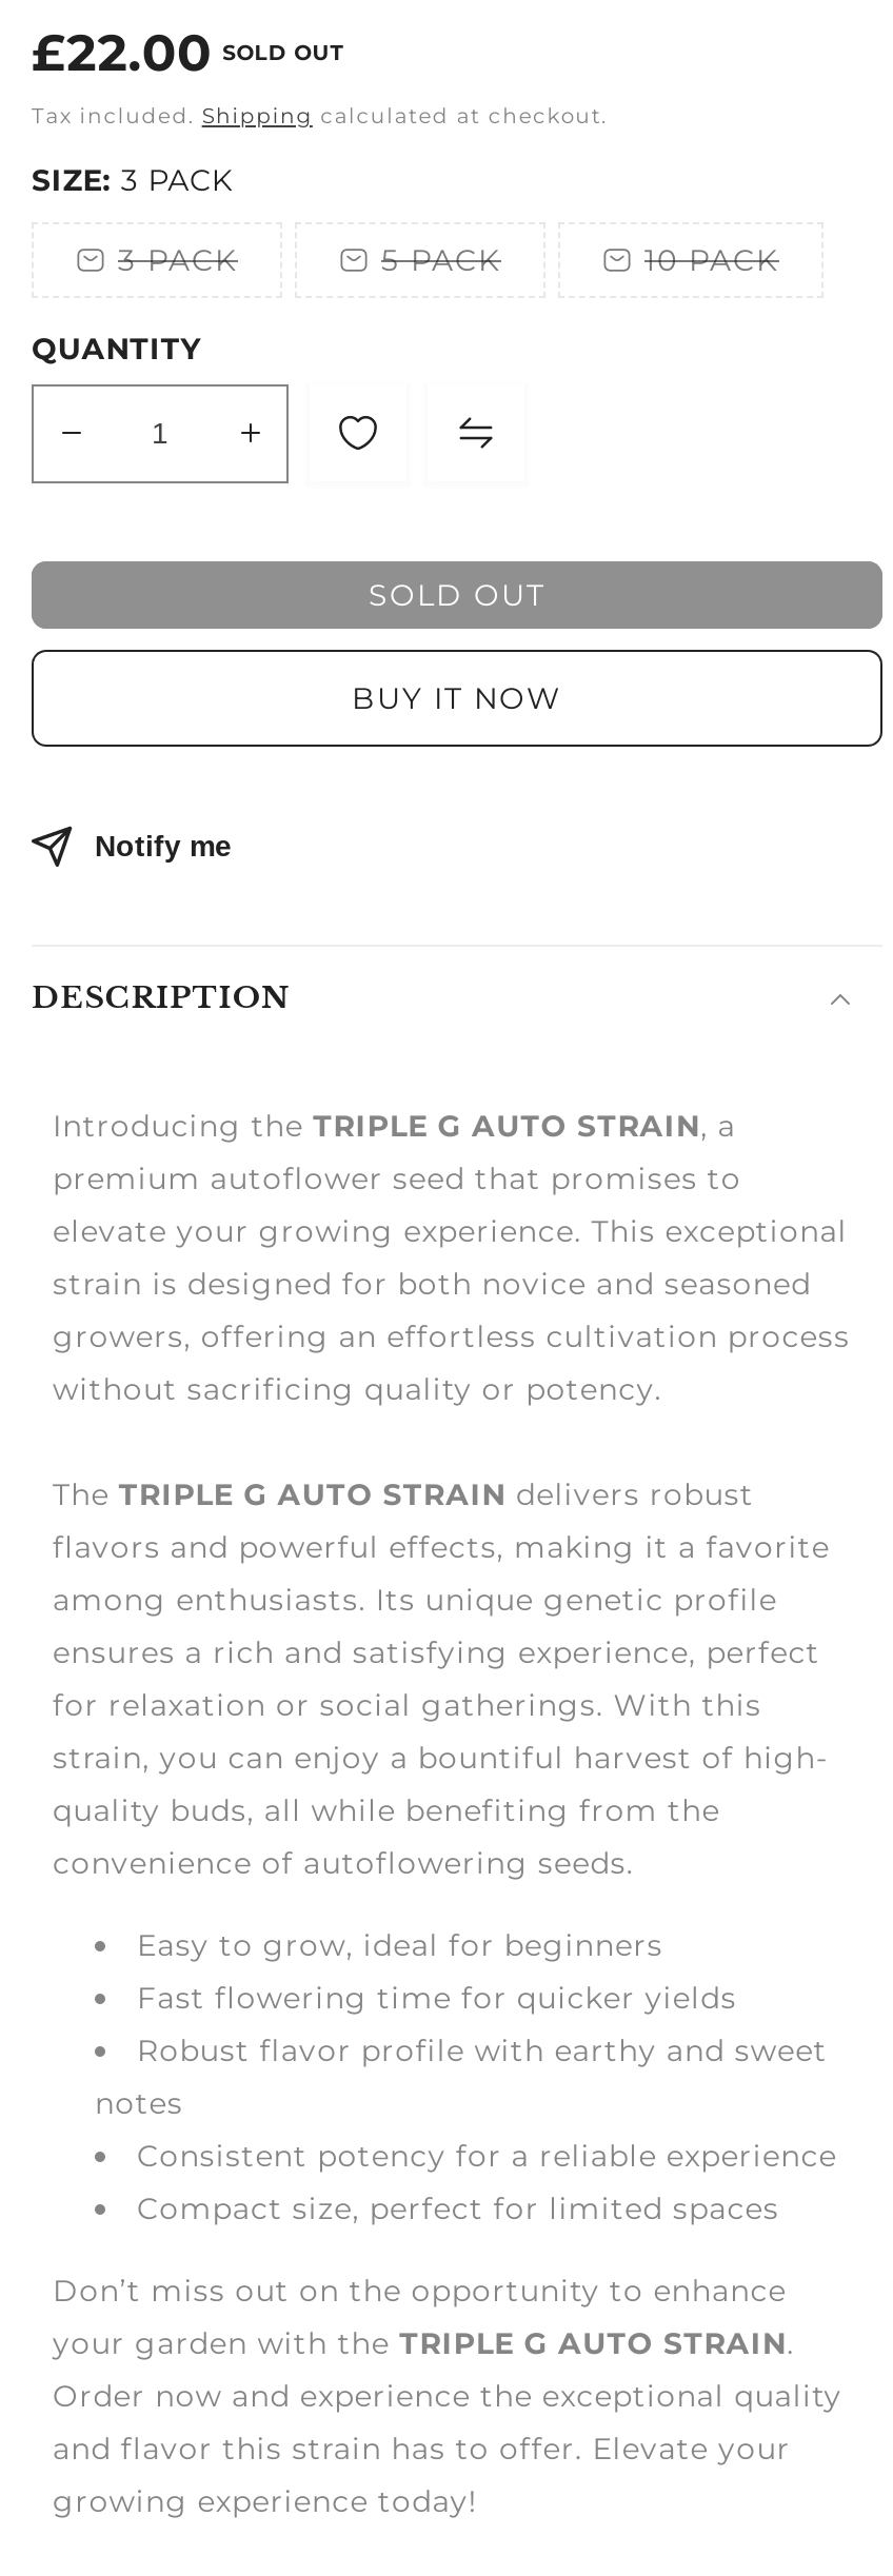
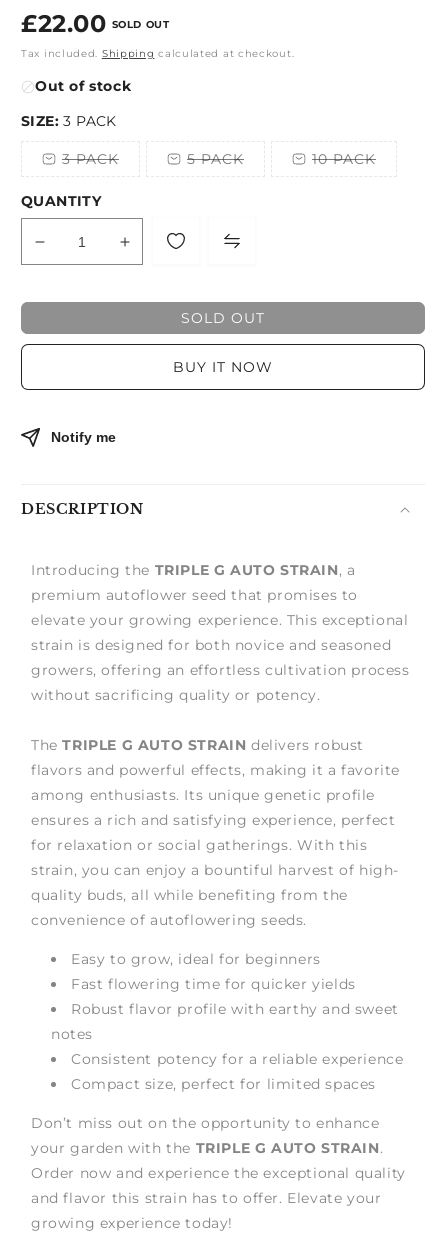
none -> [35,77,131,95] Out of stock

